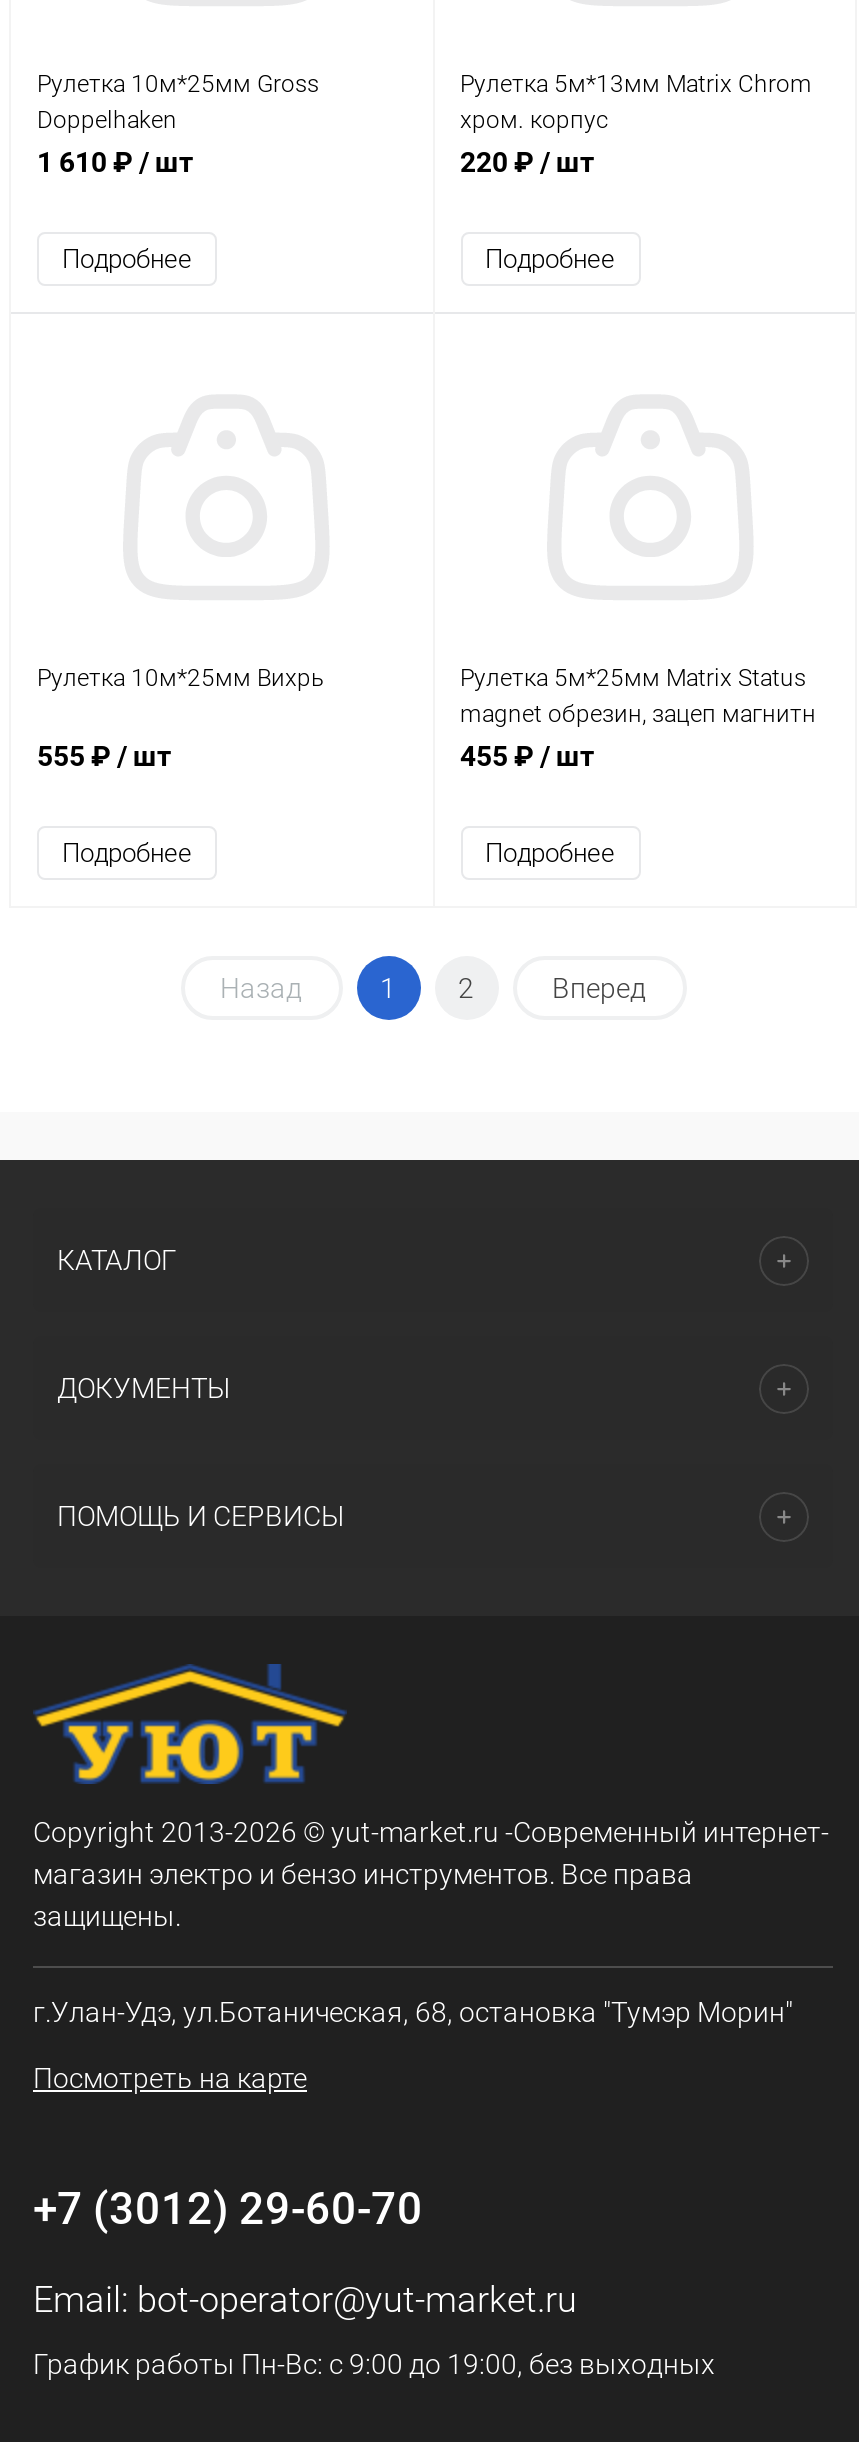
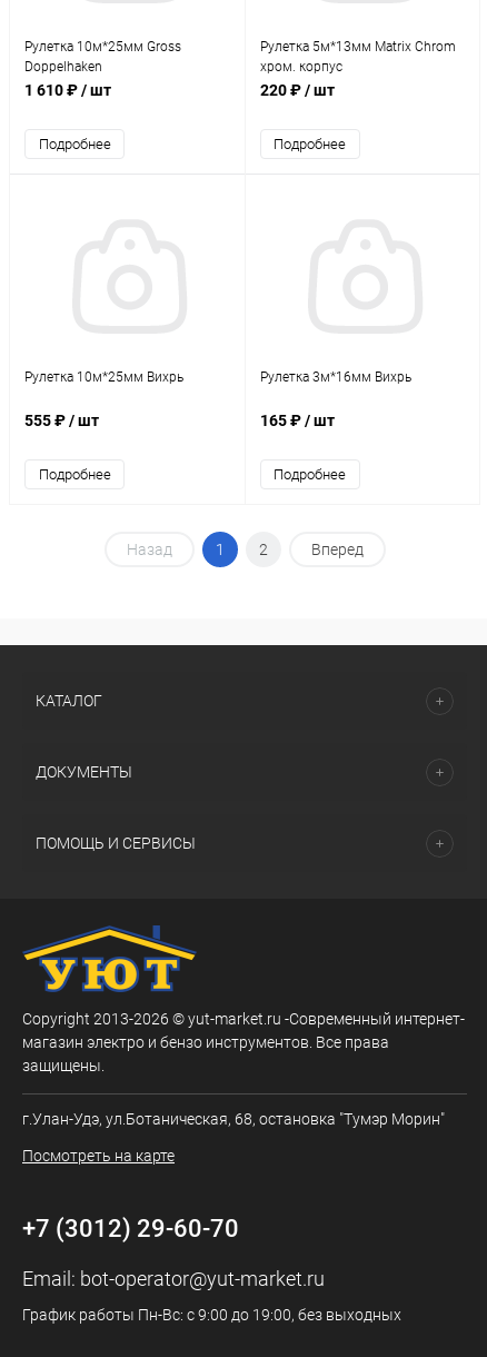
[460,664,816,772] Рулетка 5м*25мм Matrix Status | magnet обрезин, зацеп магнитн | 455 ₽ / шт -> [260,369,411,429] Рулетка 3м*16мм Вихрь | 165 ₽ / шт

